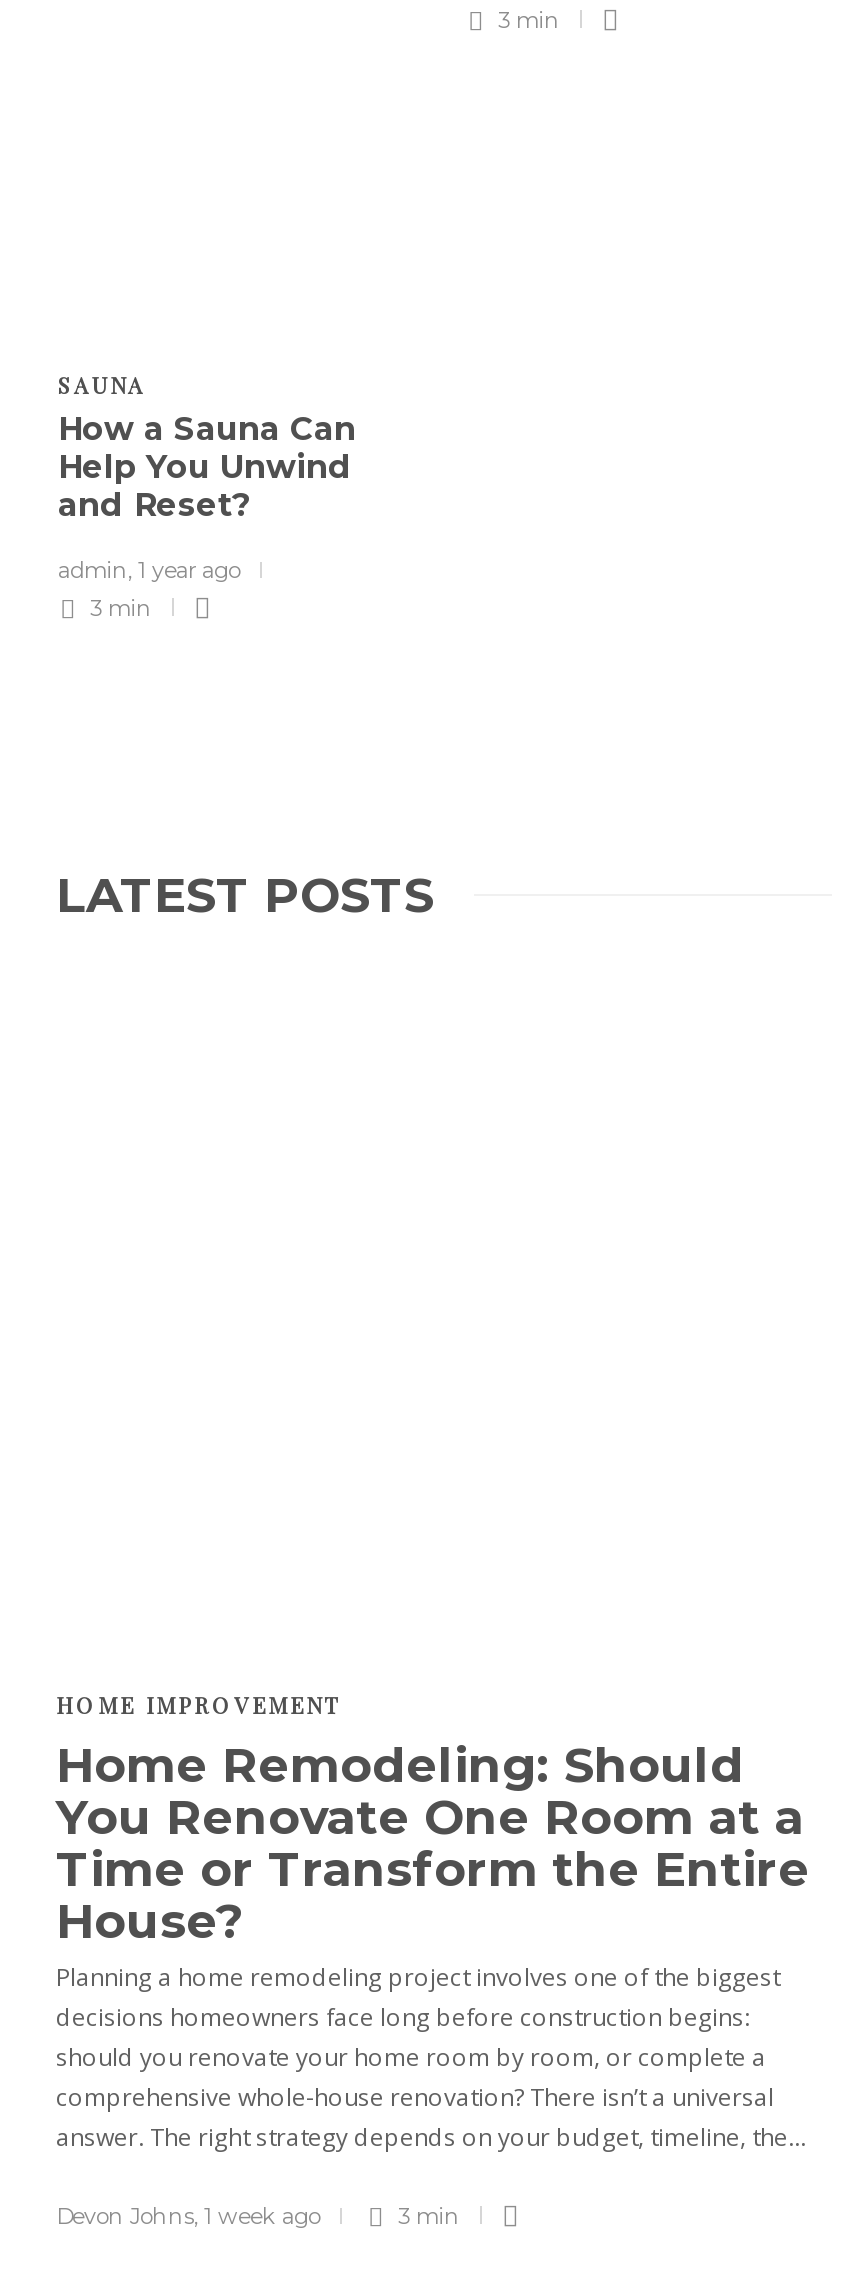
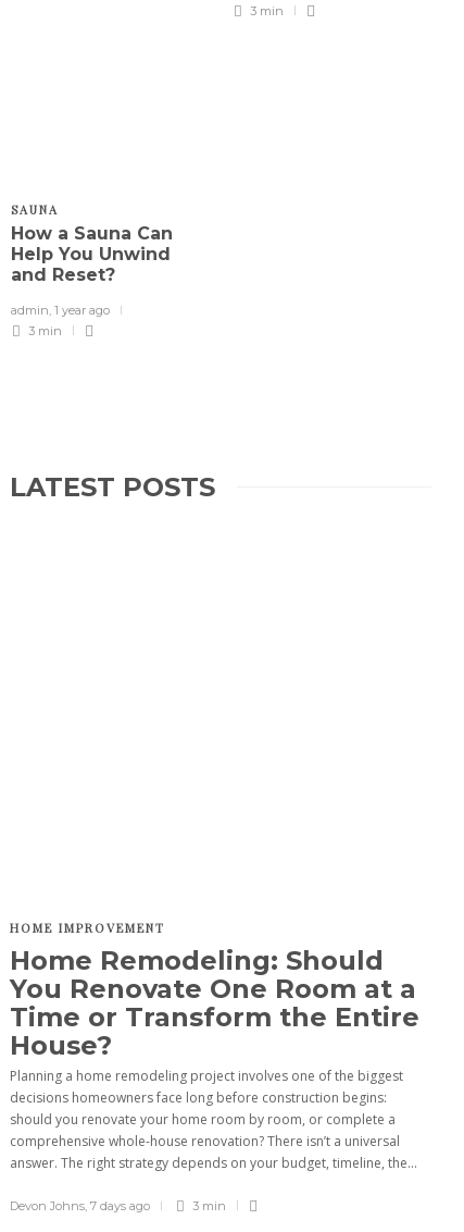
[56,2202,320,2230] Devon Johns, 1 week ago -> [10,1198,150,1213] Devon Johns, 7 days ago

